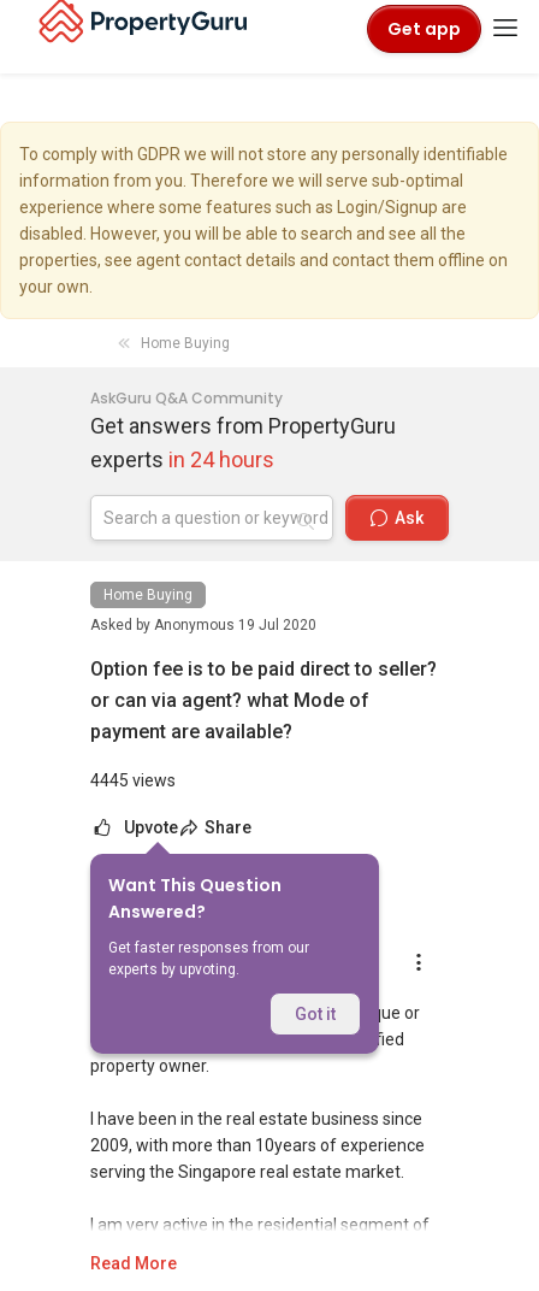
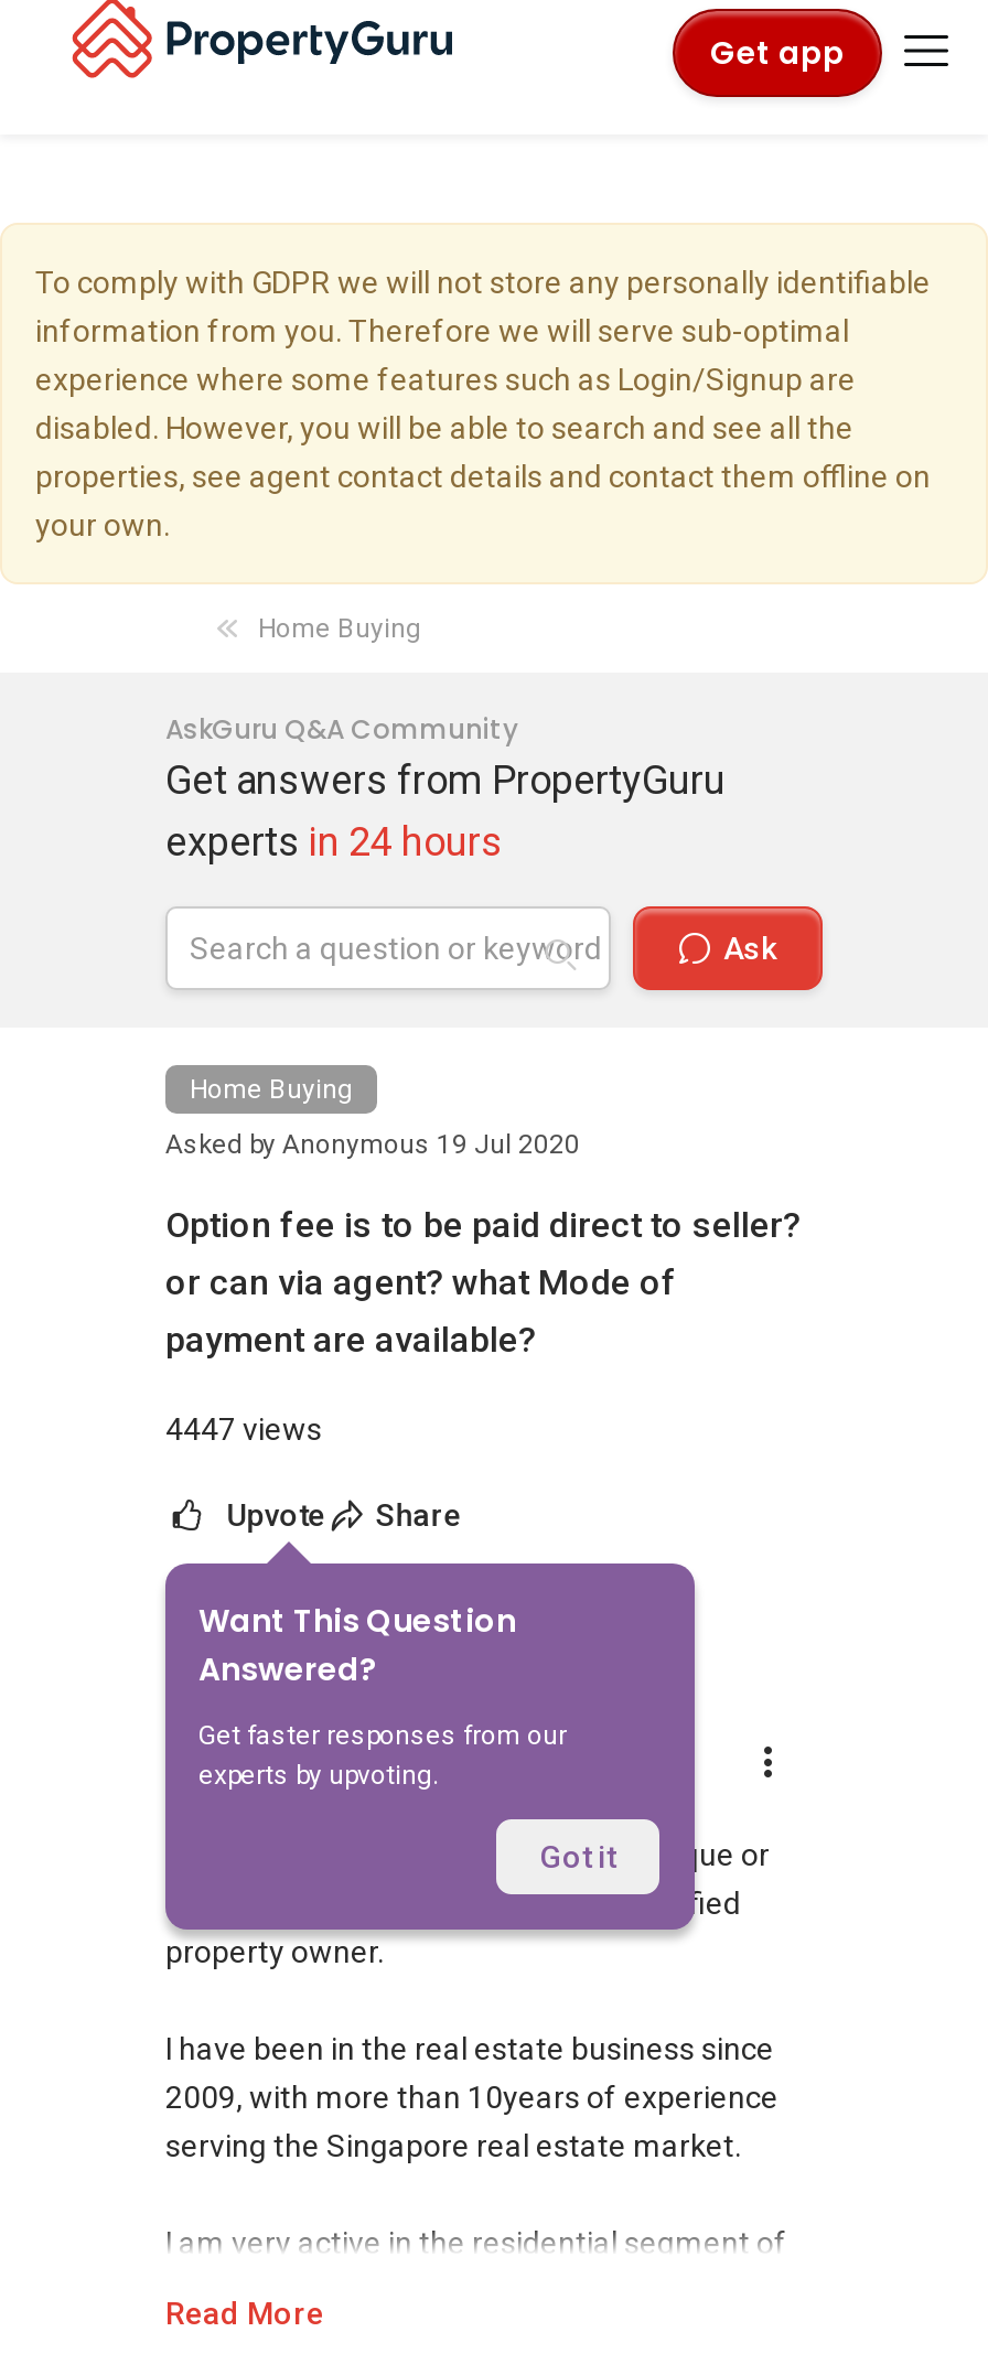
[90,771,176,790] 4445 views -> [165,1411,322,1447] 4447 views

